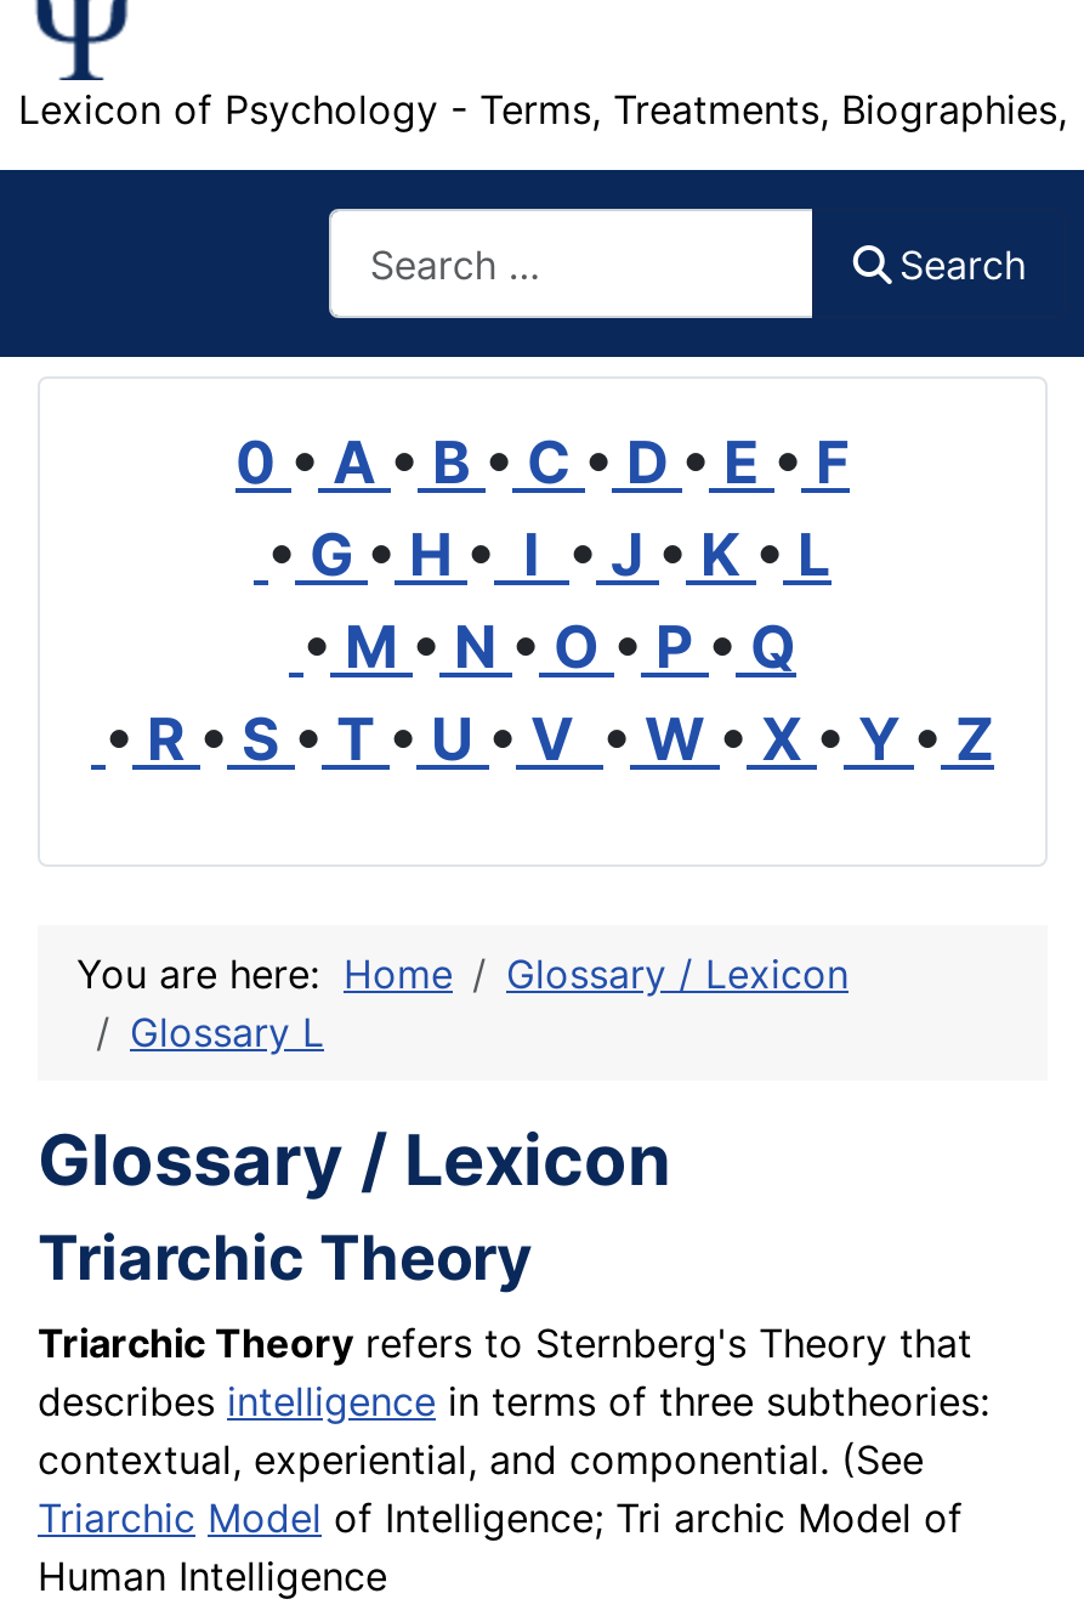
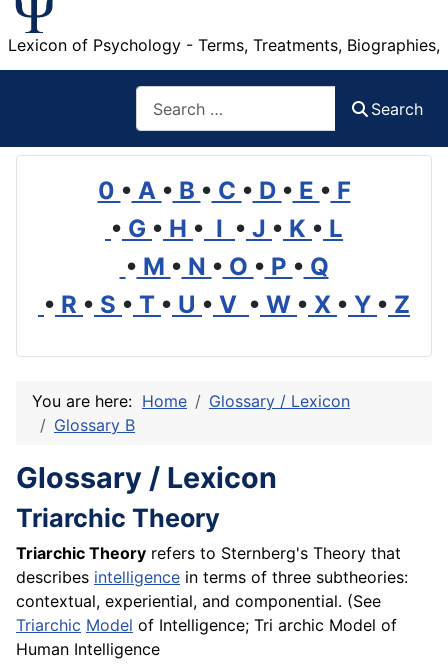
[130,1008,324,1057] Glossary L -> [54,415,135,435] Glossary B

